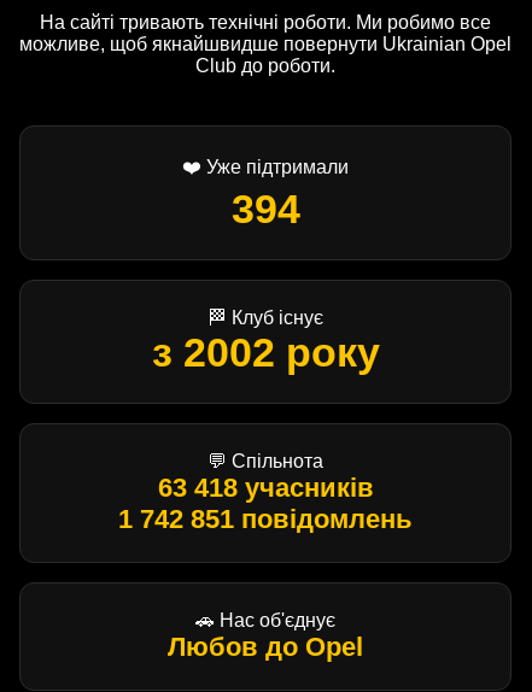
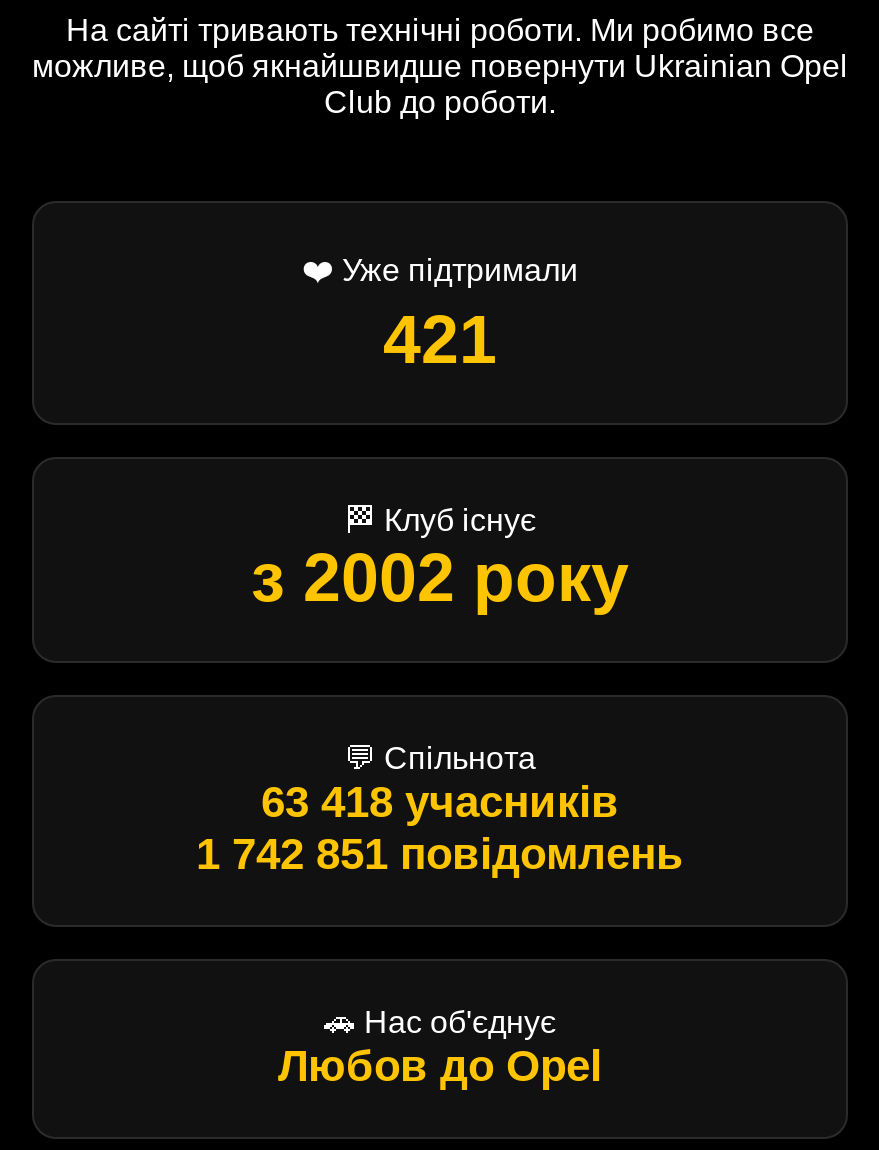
[231,186,300,231] 394 -> [383,301,497,377] 421

